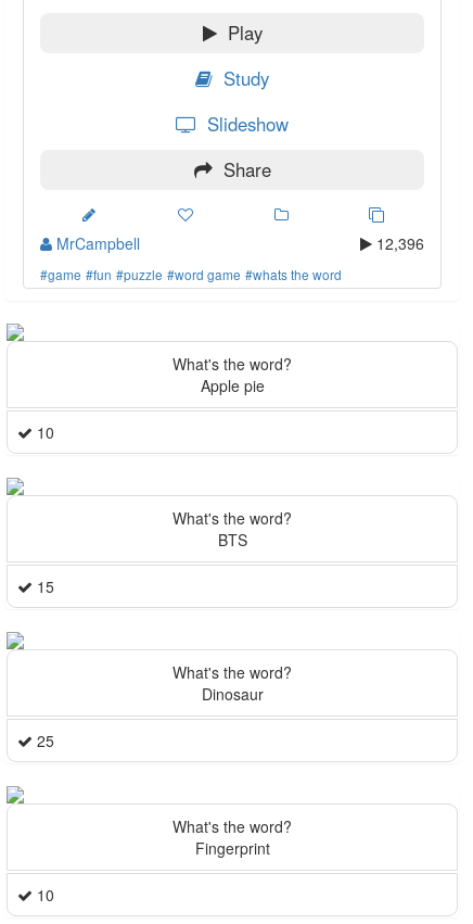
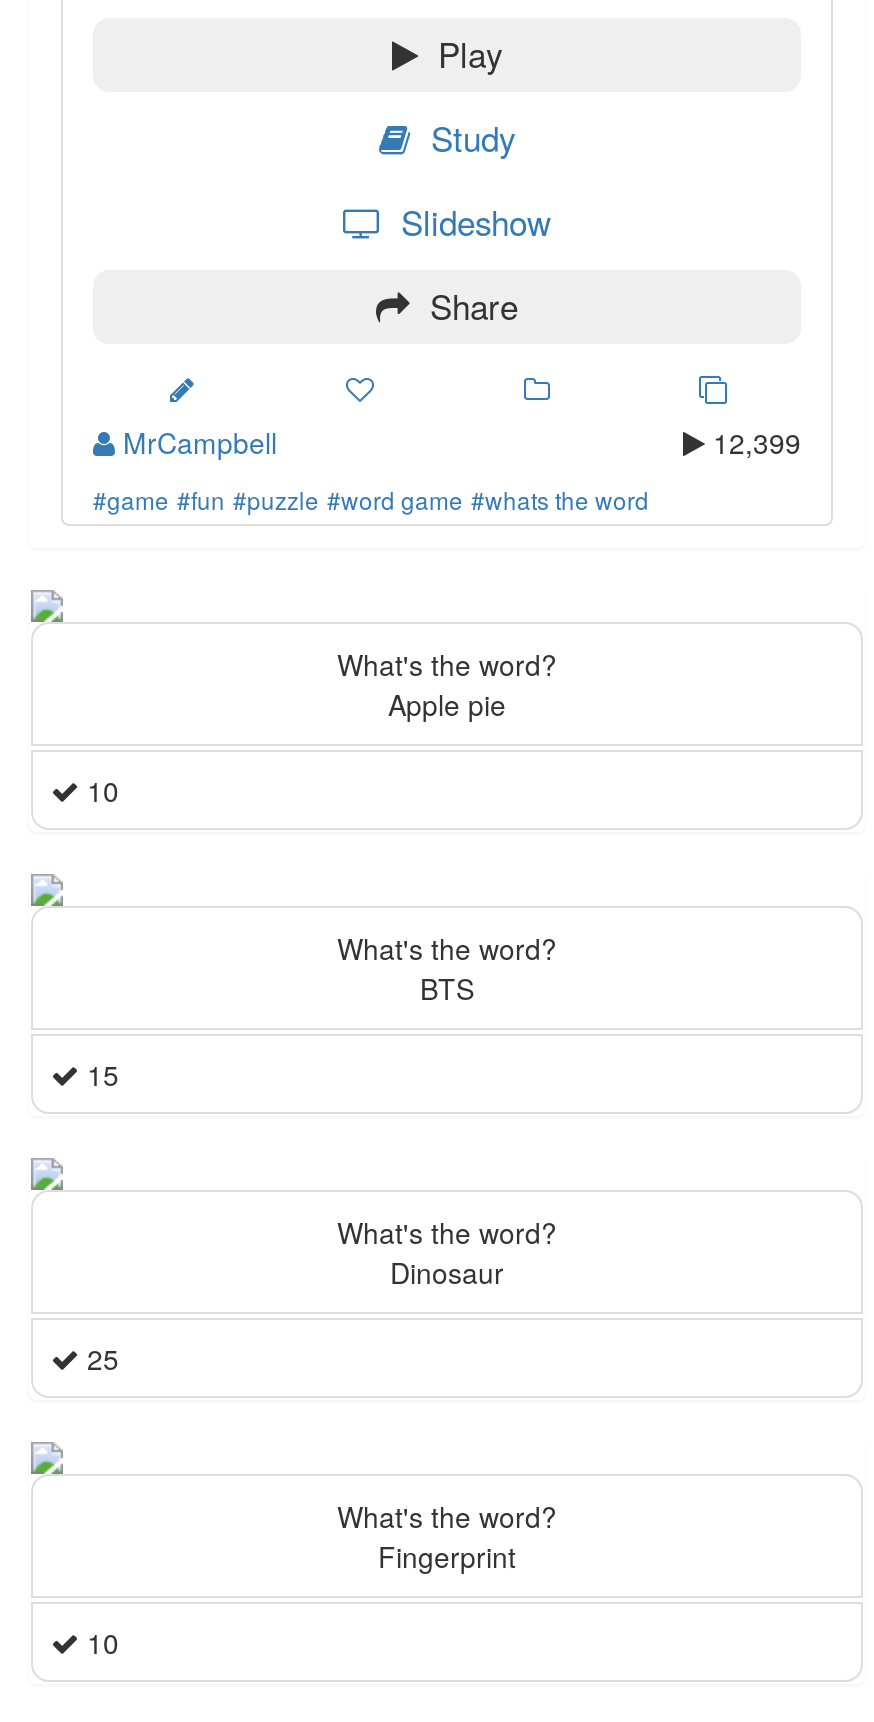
[372,232,424,254] 12,396 -> [705,422,801,462] 12,399

